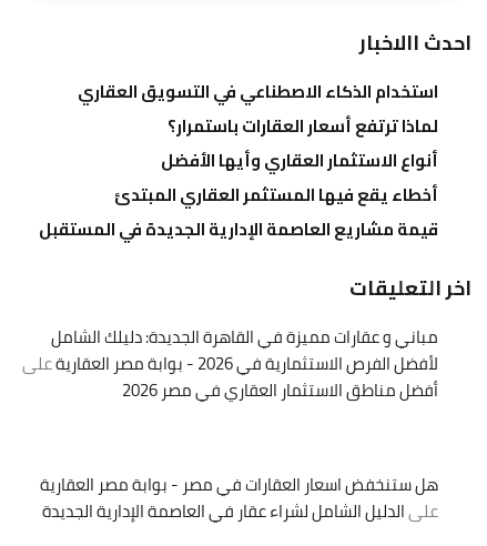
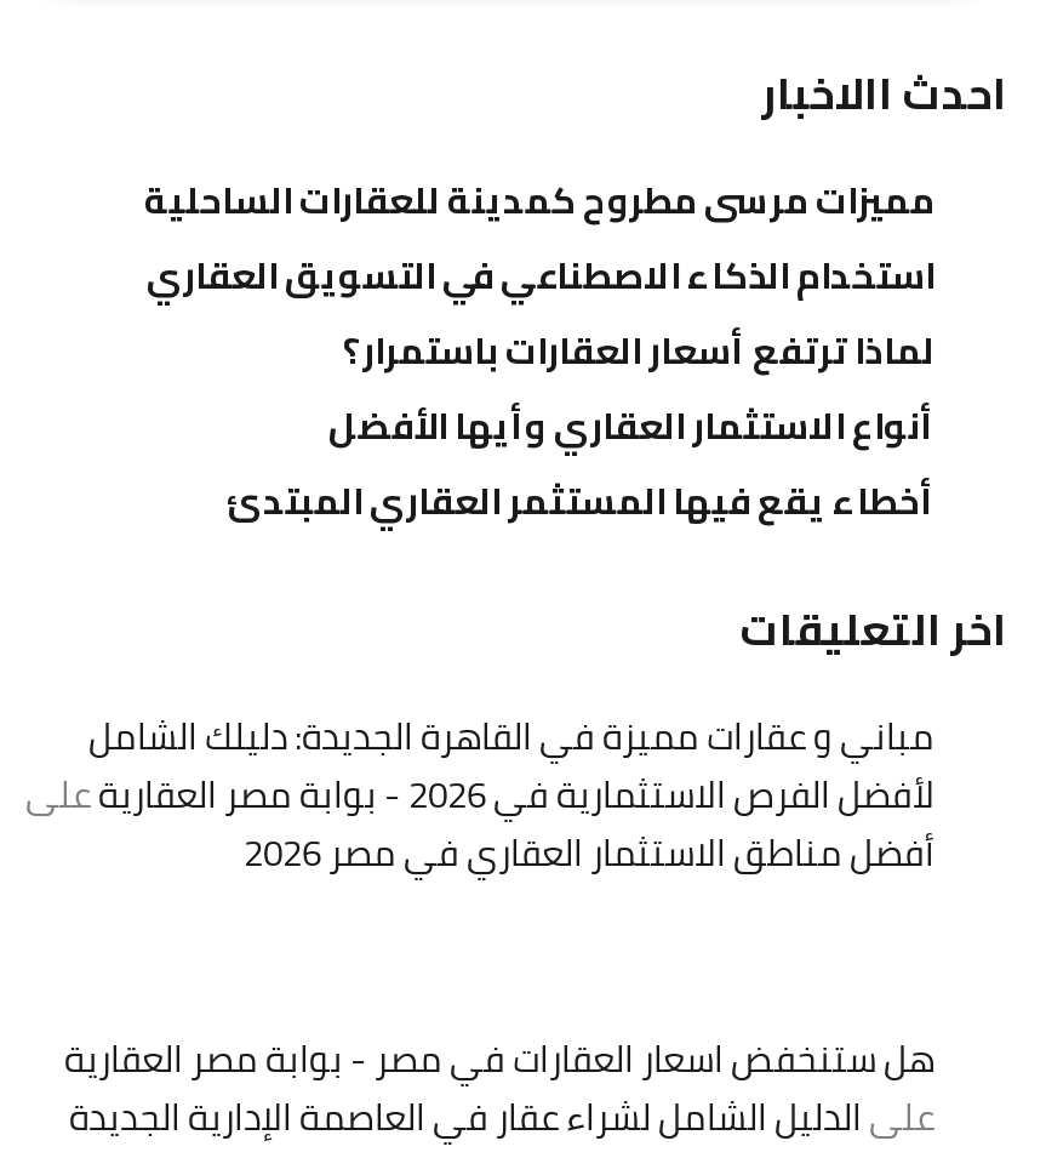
none -> [144,165,934,235] مميزات مرسى مطروح كمدينة للعقارات الساحلية
moved [78,75,438,211] -> [147,240,934,536]: استخدام الذكاء الاصطناعي في التسويق العقاري | لماذا ترتفع أسعار العقارات باستمرار؟ | أنواع الاستثمار العقاري وأيها الأفضل | أخطاء يقع فيها المستثمر العقاري المبتدئ
[39,213,438,245] قيمة مشاريع العاصمة الإدارية الجديدة في المستقبل -> none

